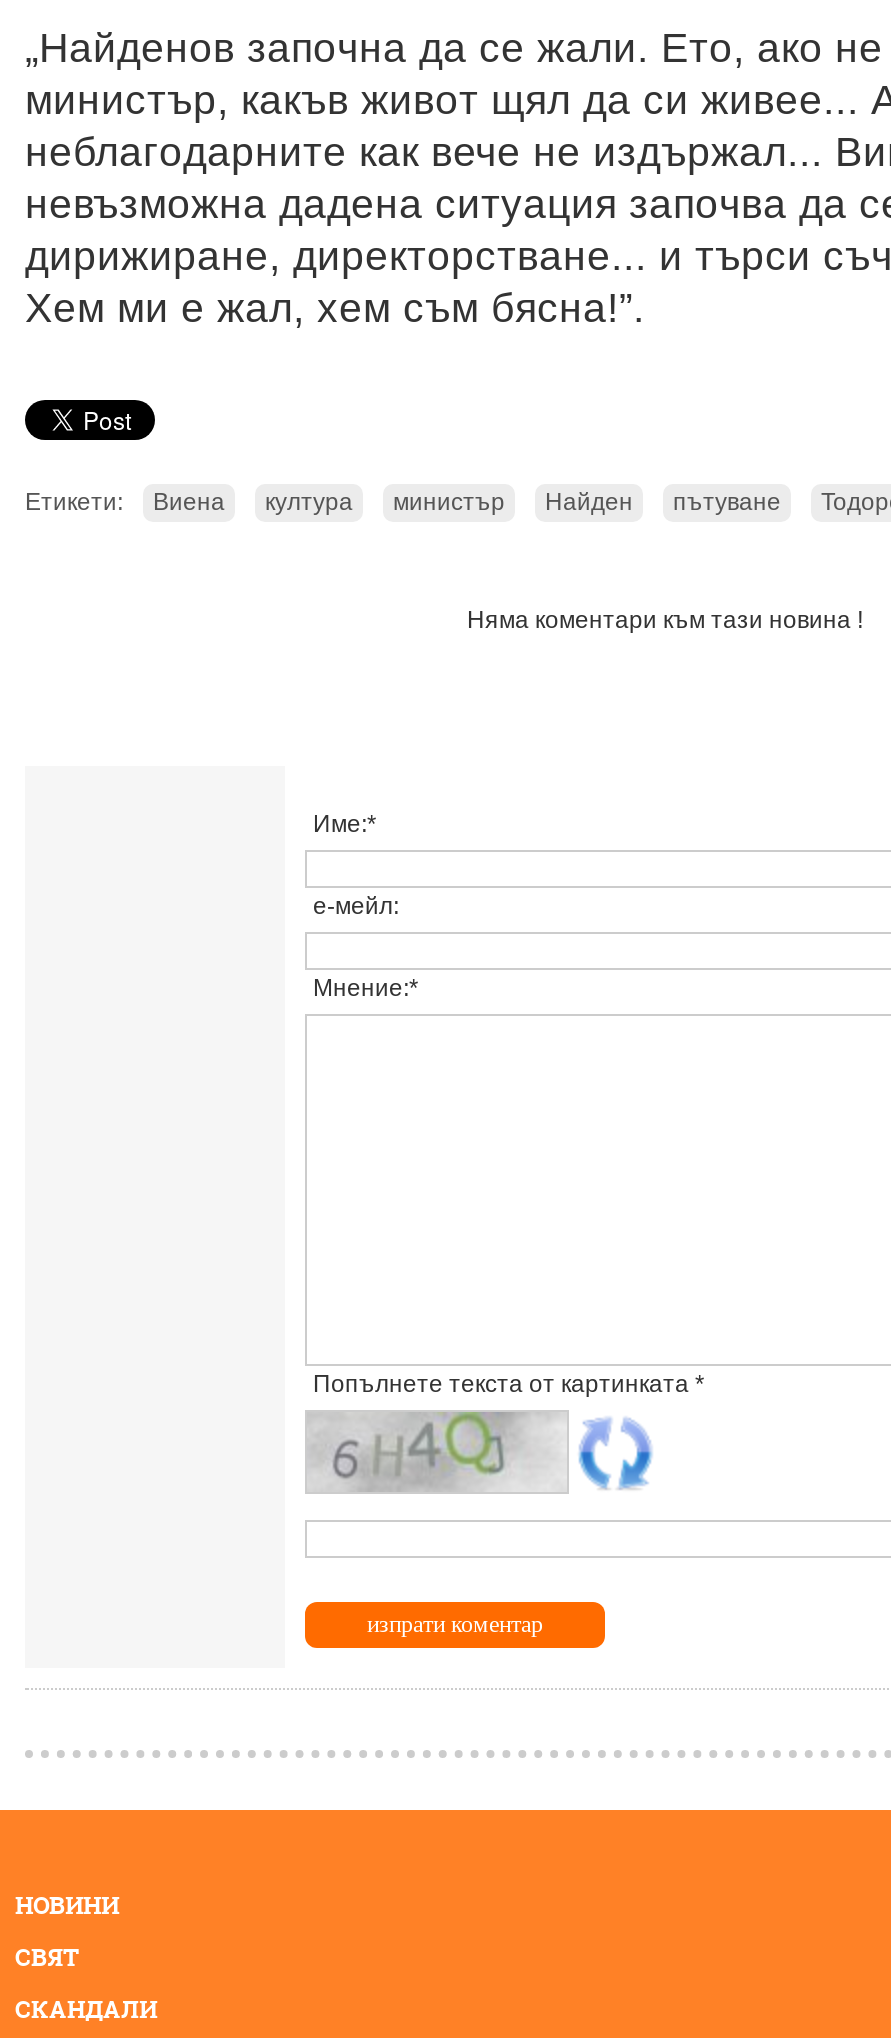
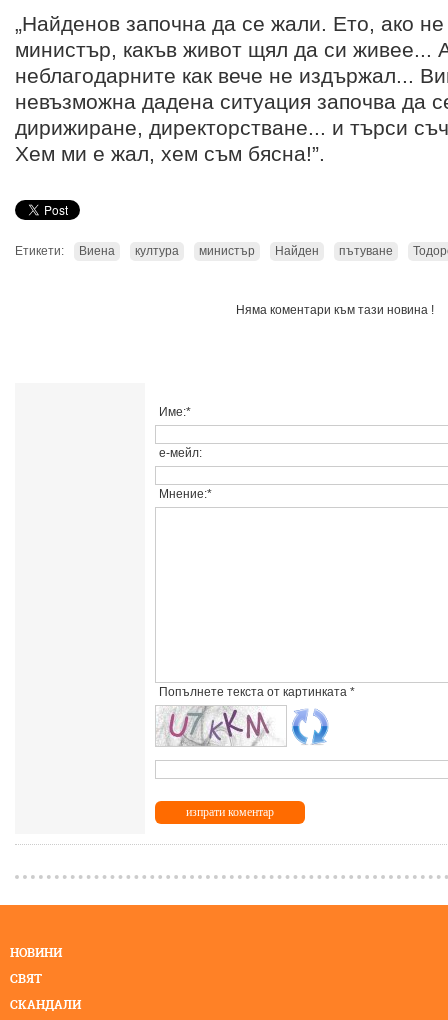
[307,1410,563,1492] [image] -> [157,706,285,745] [image]

